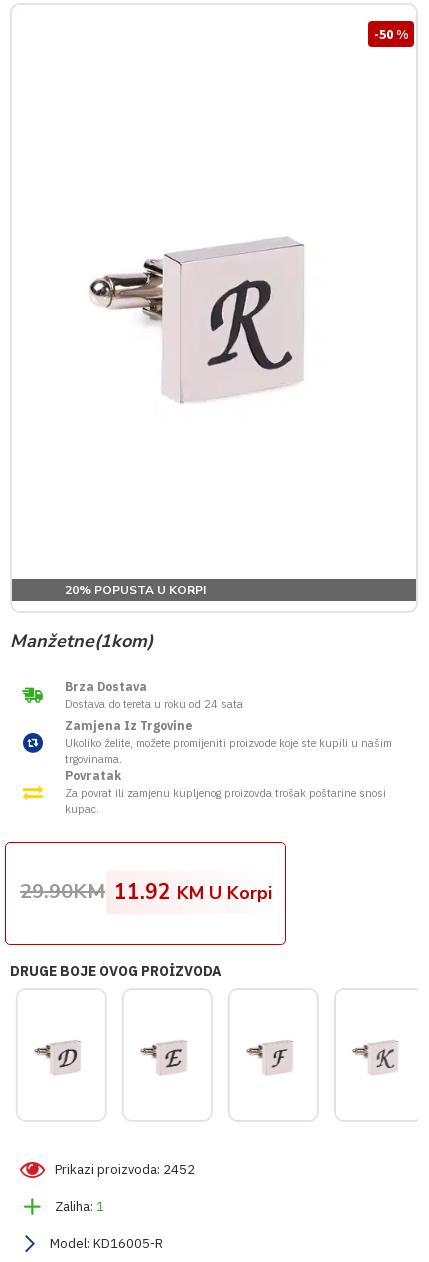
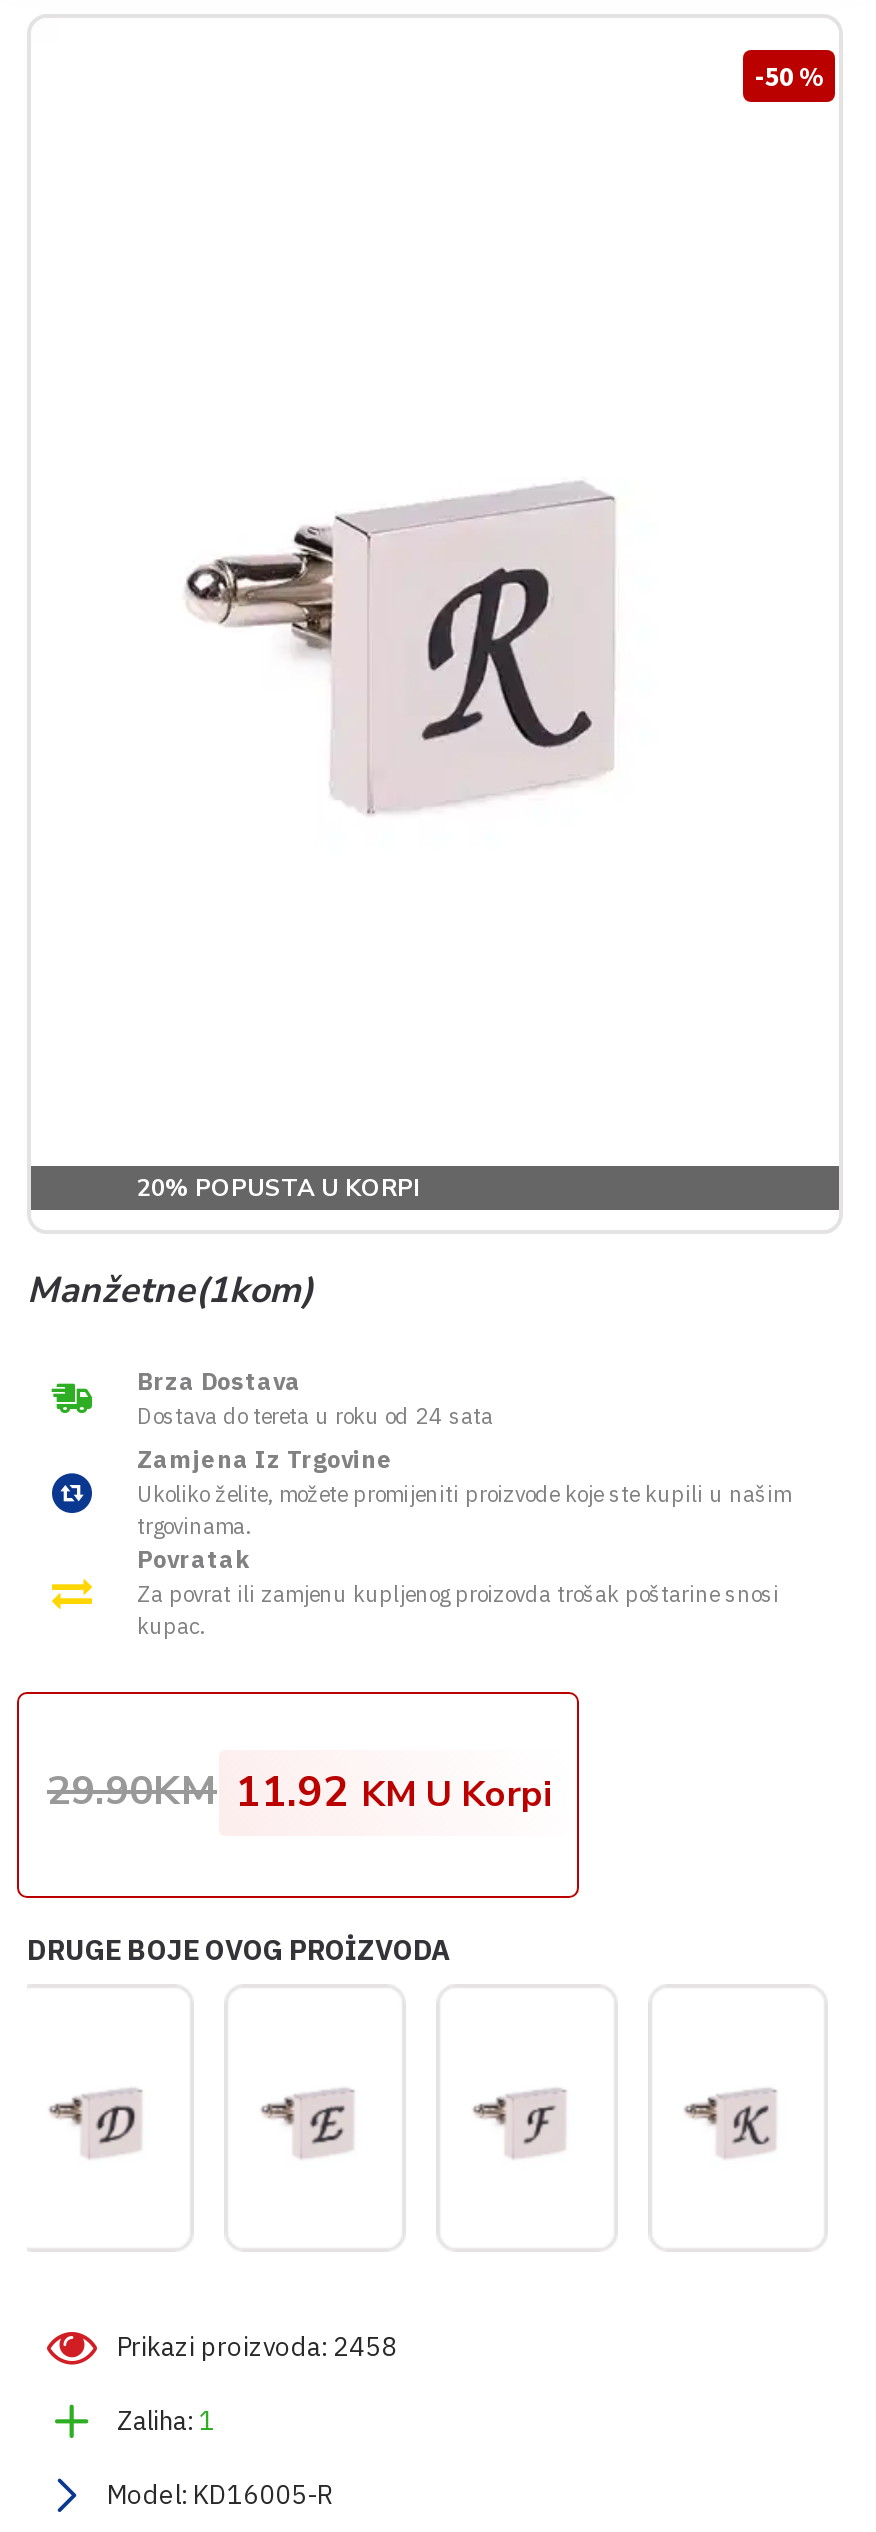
[22,1040,81,1074] [image] -> [49,2090,167,2160] [image]
[128,1040,187,1074] [image] -> [261,2090,379,2160] [image]
[234,1040,293,1074] [image] -> [473,2090,591,2160] [image]
[340,1040,398,1074] [image] -> [683,2090,801,2160] [image]
[55,1161,195,1178] Prikazi proizvoda: 2452 -> [117,2330,397,2364] Prikazi proizvoda: 2458

